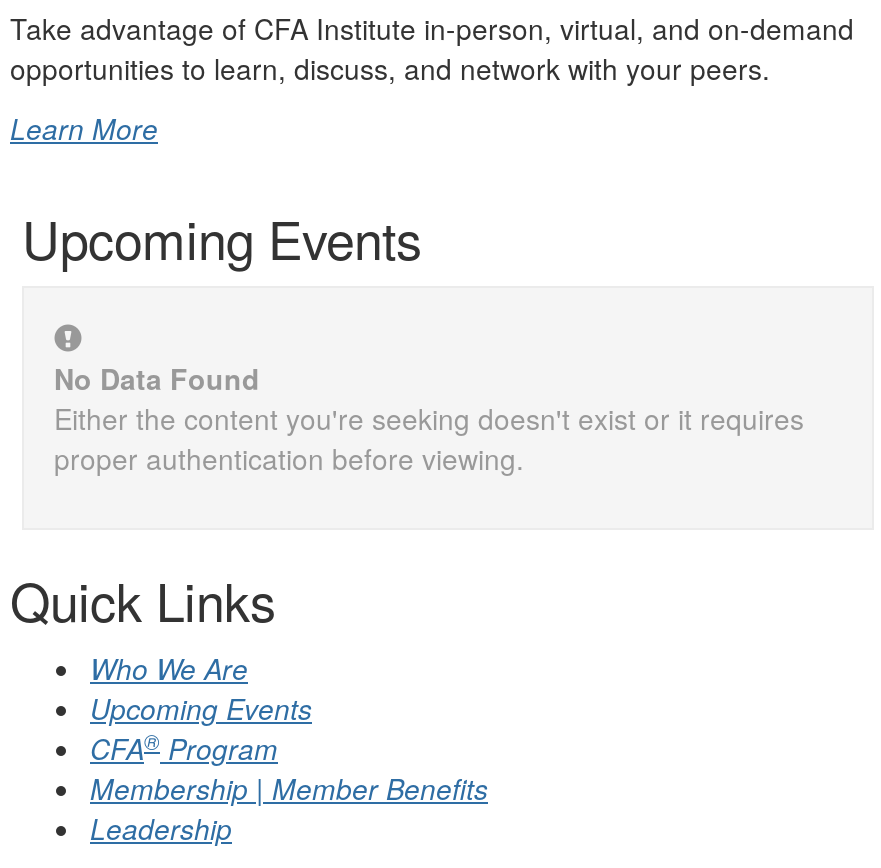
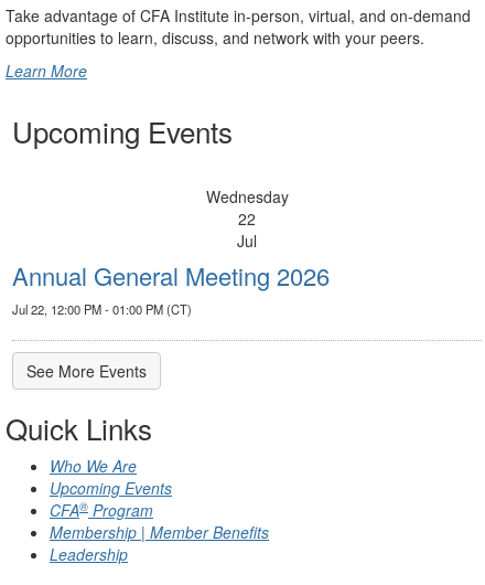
[54,358,804,478] No Data Found | Either the content you're seeking doesn't exist or it requires | proper authentication before viewing. -> [12,186,330,382] Wednesday | 22 | Jul | Annual General Meeting 2026 | Jul 22, 12:00 PM - 01:00 PM (CT) | See More Events

